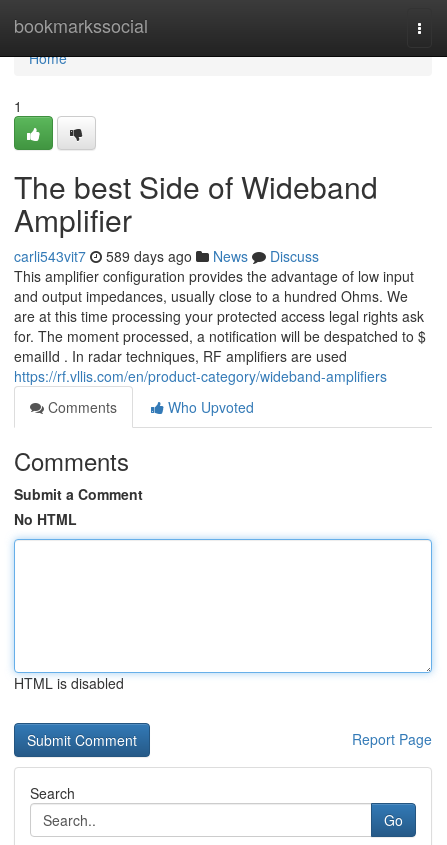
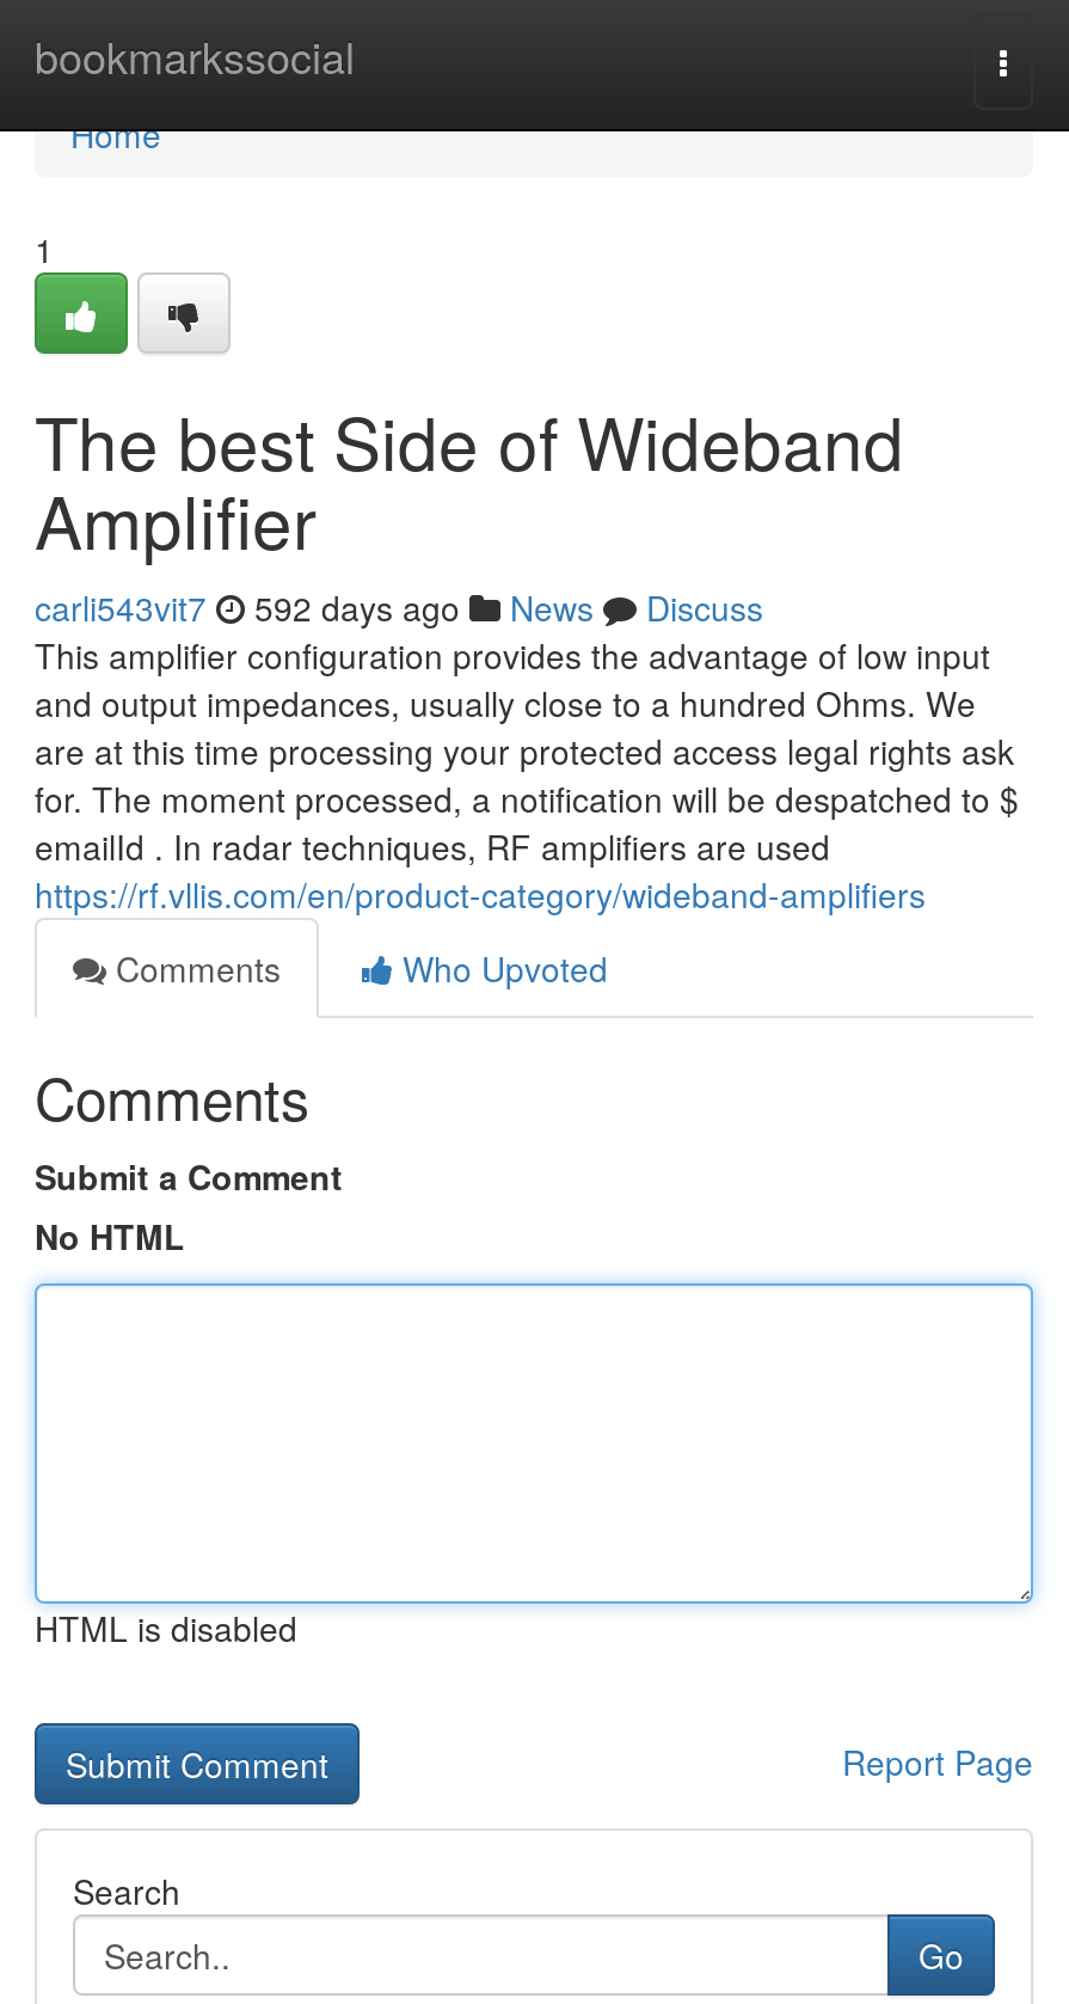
[14,246,319,266] carli543vit7 589 days ago News Discuss -> [35,583,763,631] carli543vit7 592 days ago News Discuss

